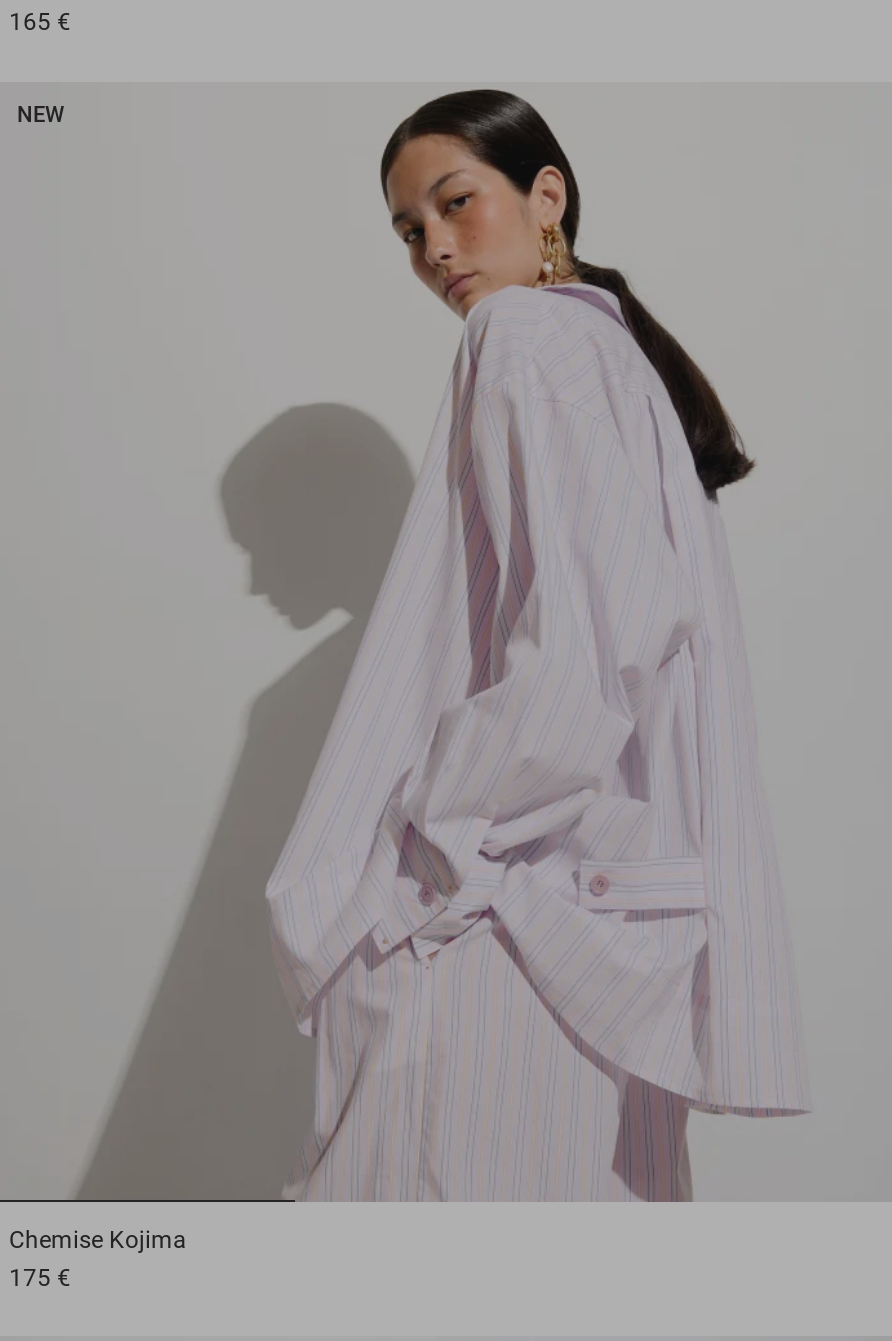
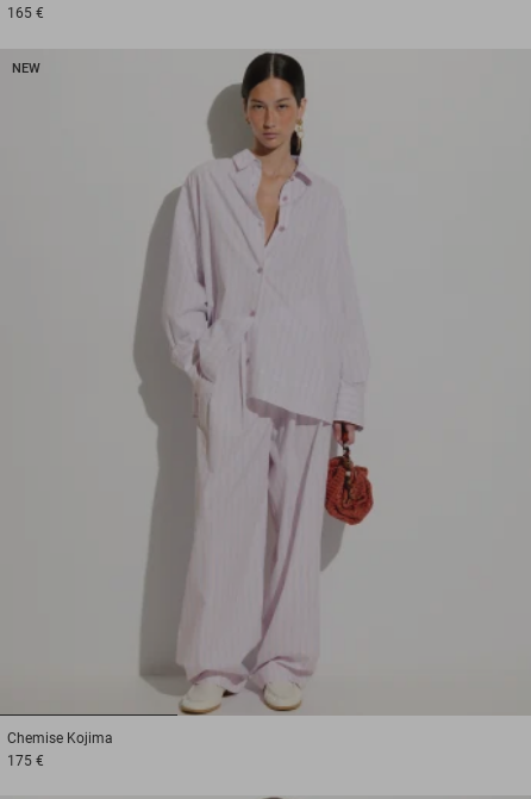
[77,88,807,1202] [image] -> [48,51,479,716] [image]

